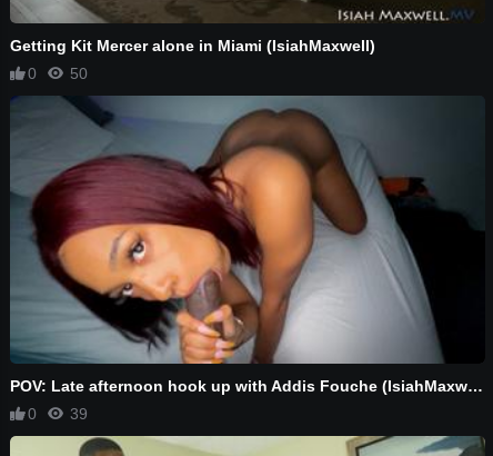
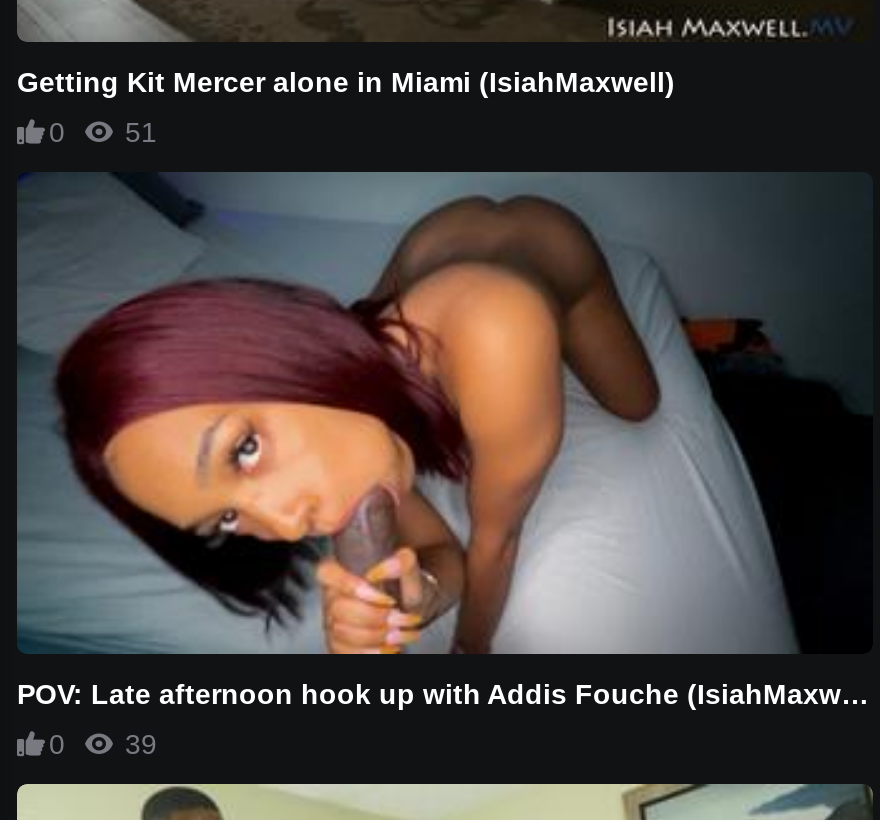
[28,64,88,82] 0 50 -> [49,116,157,148] 0 51

